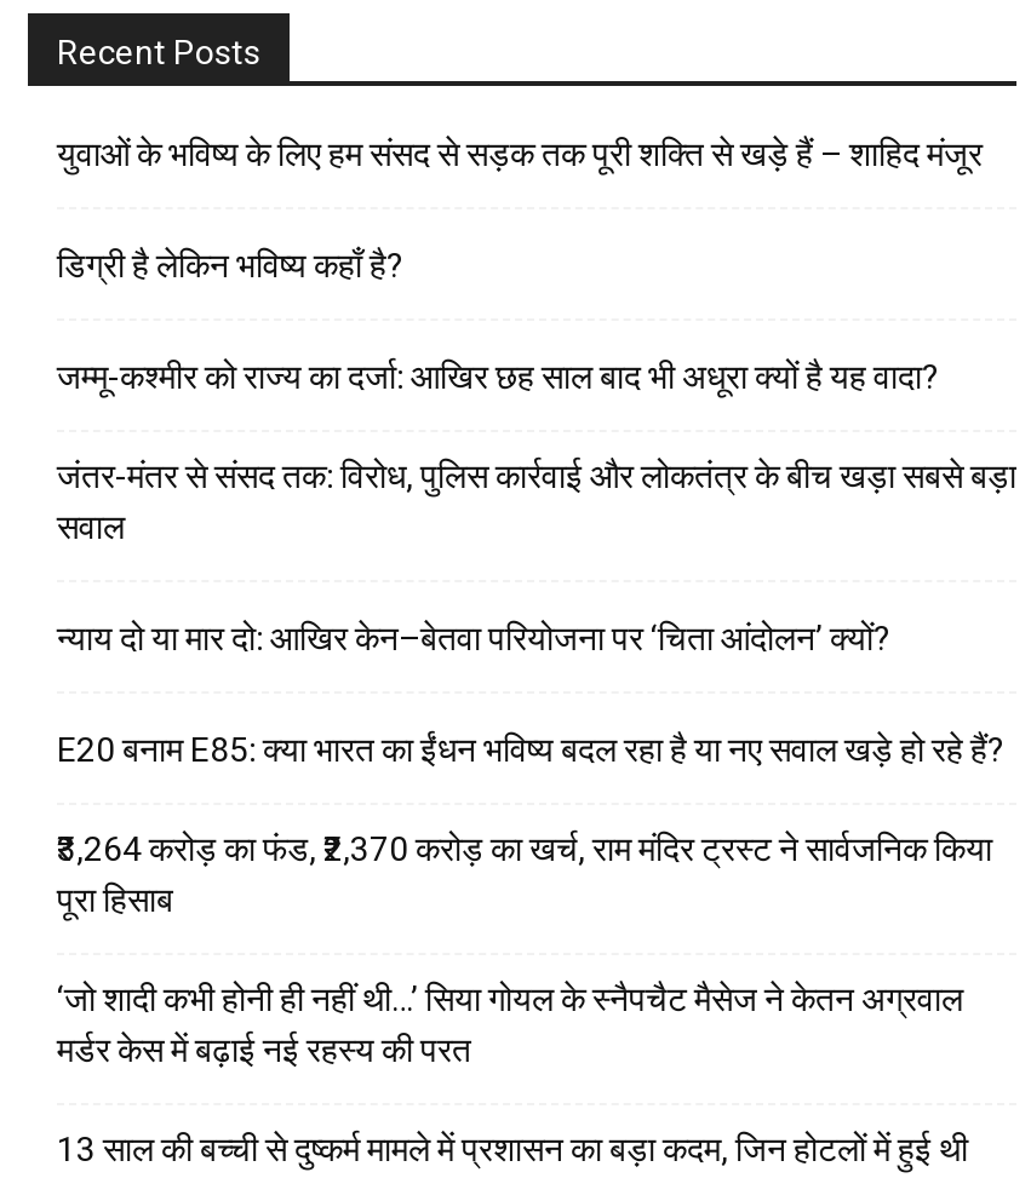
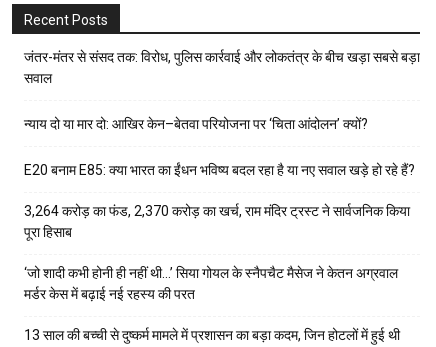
[57,135,983,396] युवाओं के भविष्य के लिए हम संसद से सड़क तक पूरी शक्ति से खड़े हैं – शाहिद मंजूर | डिग्री है लेकिन भविष्य कहाँ है? | जम्मू-कश्मीर को राज्य का दर्जा: आखिर छह साल बाद भी अधूरा क्यों है यह वादा? -> none

